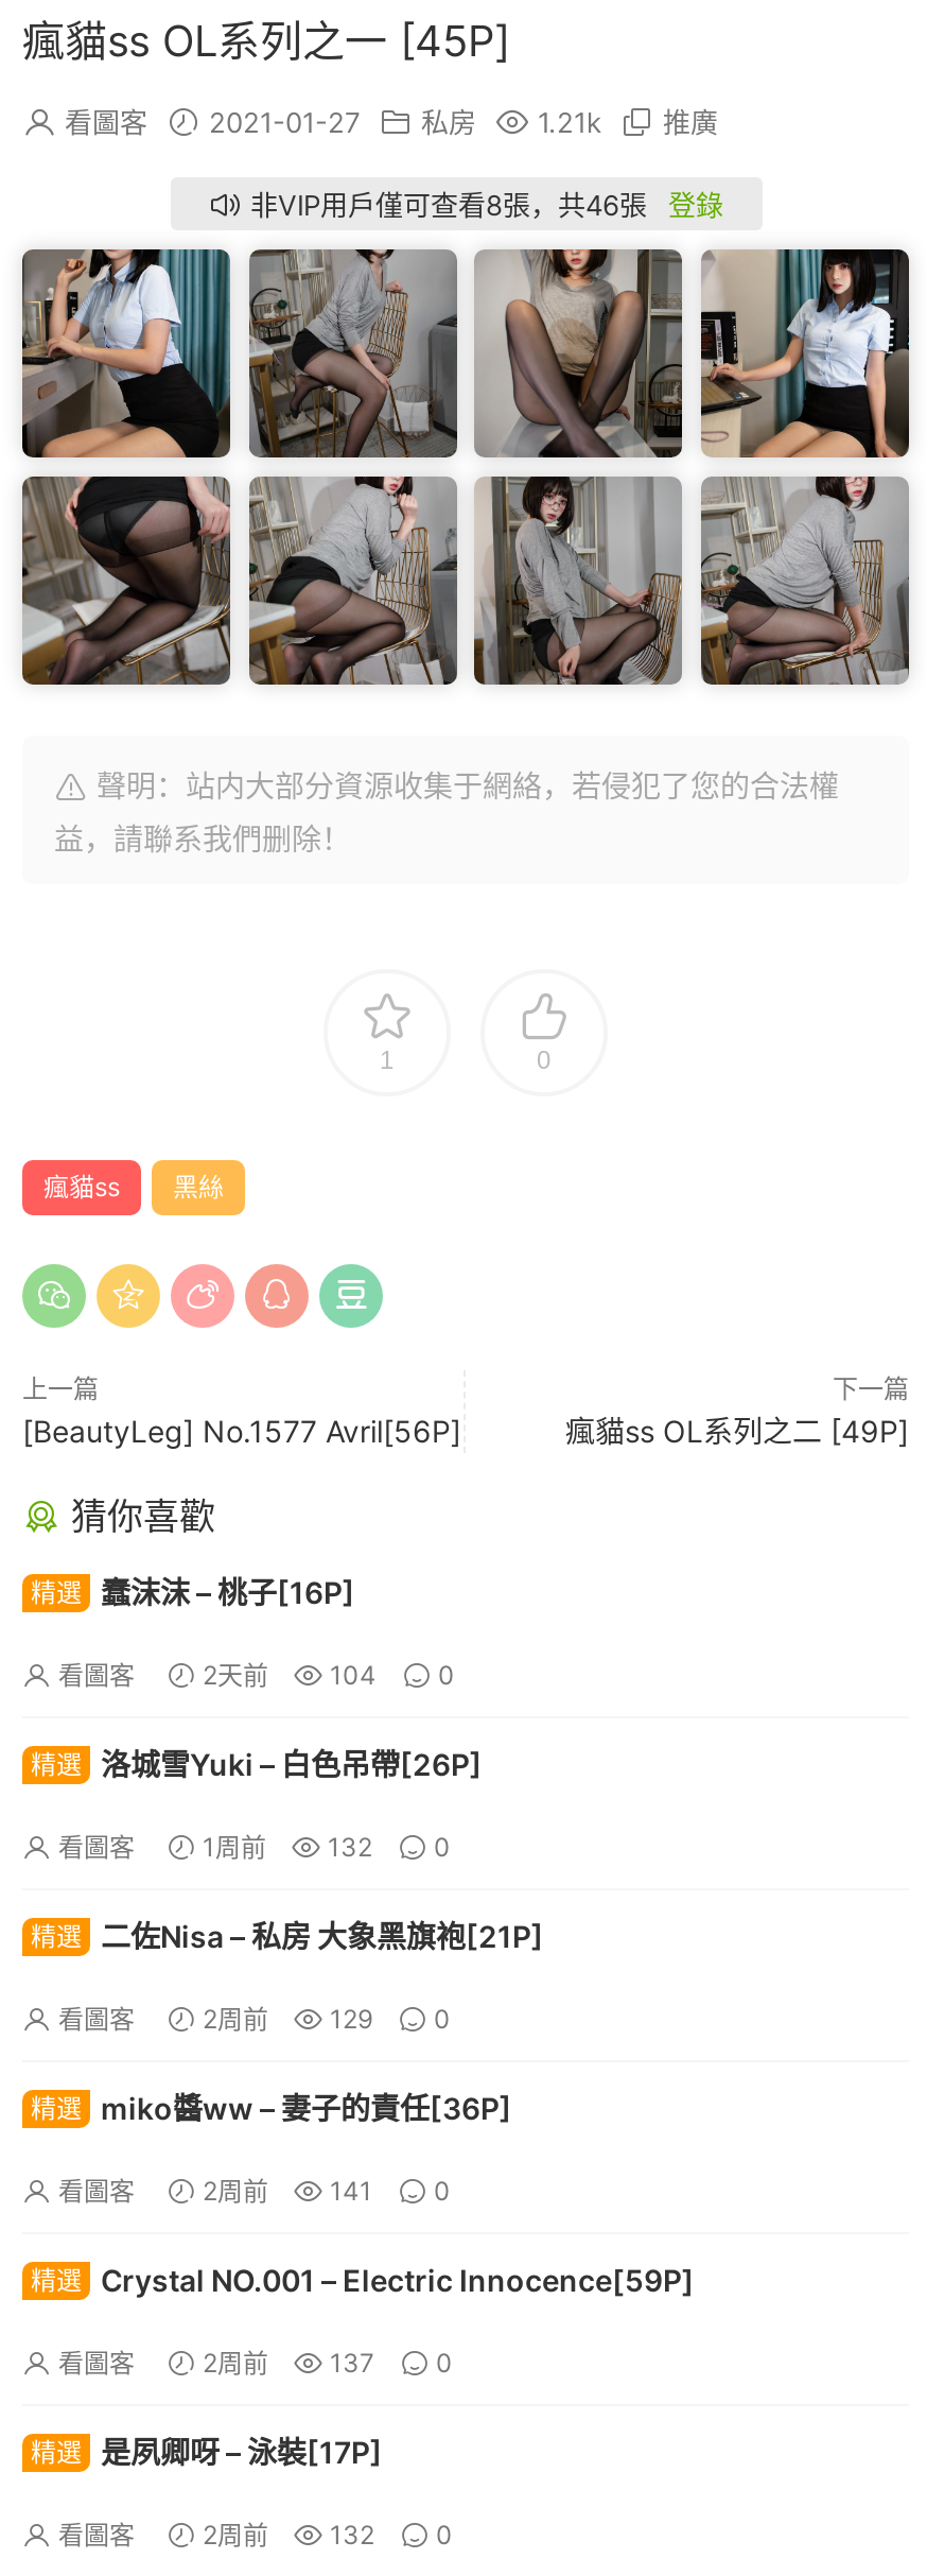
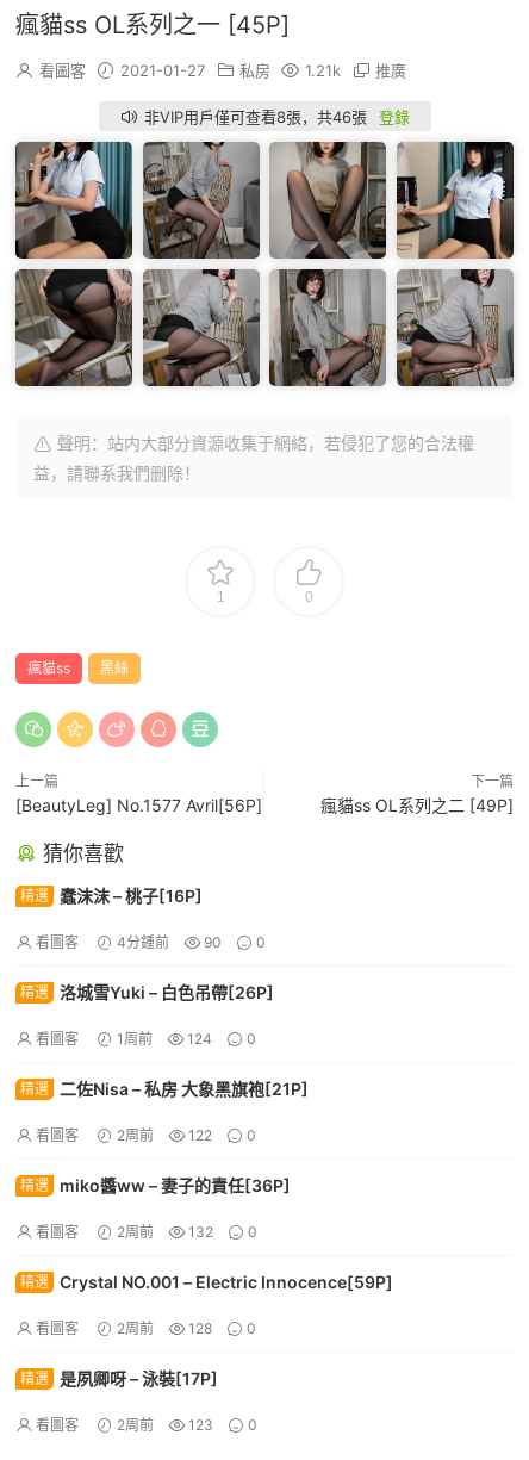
[196,1659,377,1691] 2天前 | 104 -> [113,933,222,951] 4分鍾前 | 90
[58,1831,451,1863] 看圖客 1周前 132 0 -> [36,1030,256,1048] 看圖客 1周前 124 0
[58,2003,451,2035] 看圖客 2周前 129 0 -> [36,1127,256,1144] 看圖客 2周前 122 0
[58,2175,451,2207] 看圖客 2周前 141 0 -> [36,1223,257,1241] 看圖客 2周前 132 0
[58,2347,453,2379] 看圖客 2周前 137 0 -> [36,1320,256,1337] 看圖客 2周前 128 0
[58,2519,453,2551] 看圖客 2周前 132 0 -> [36,1416,257,1434] 看圖客 2周前 123 0

